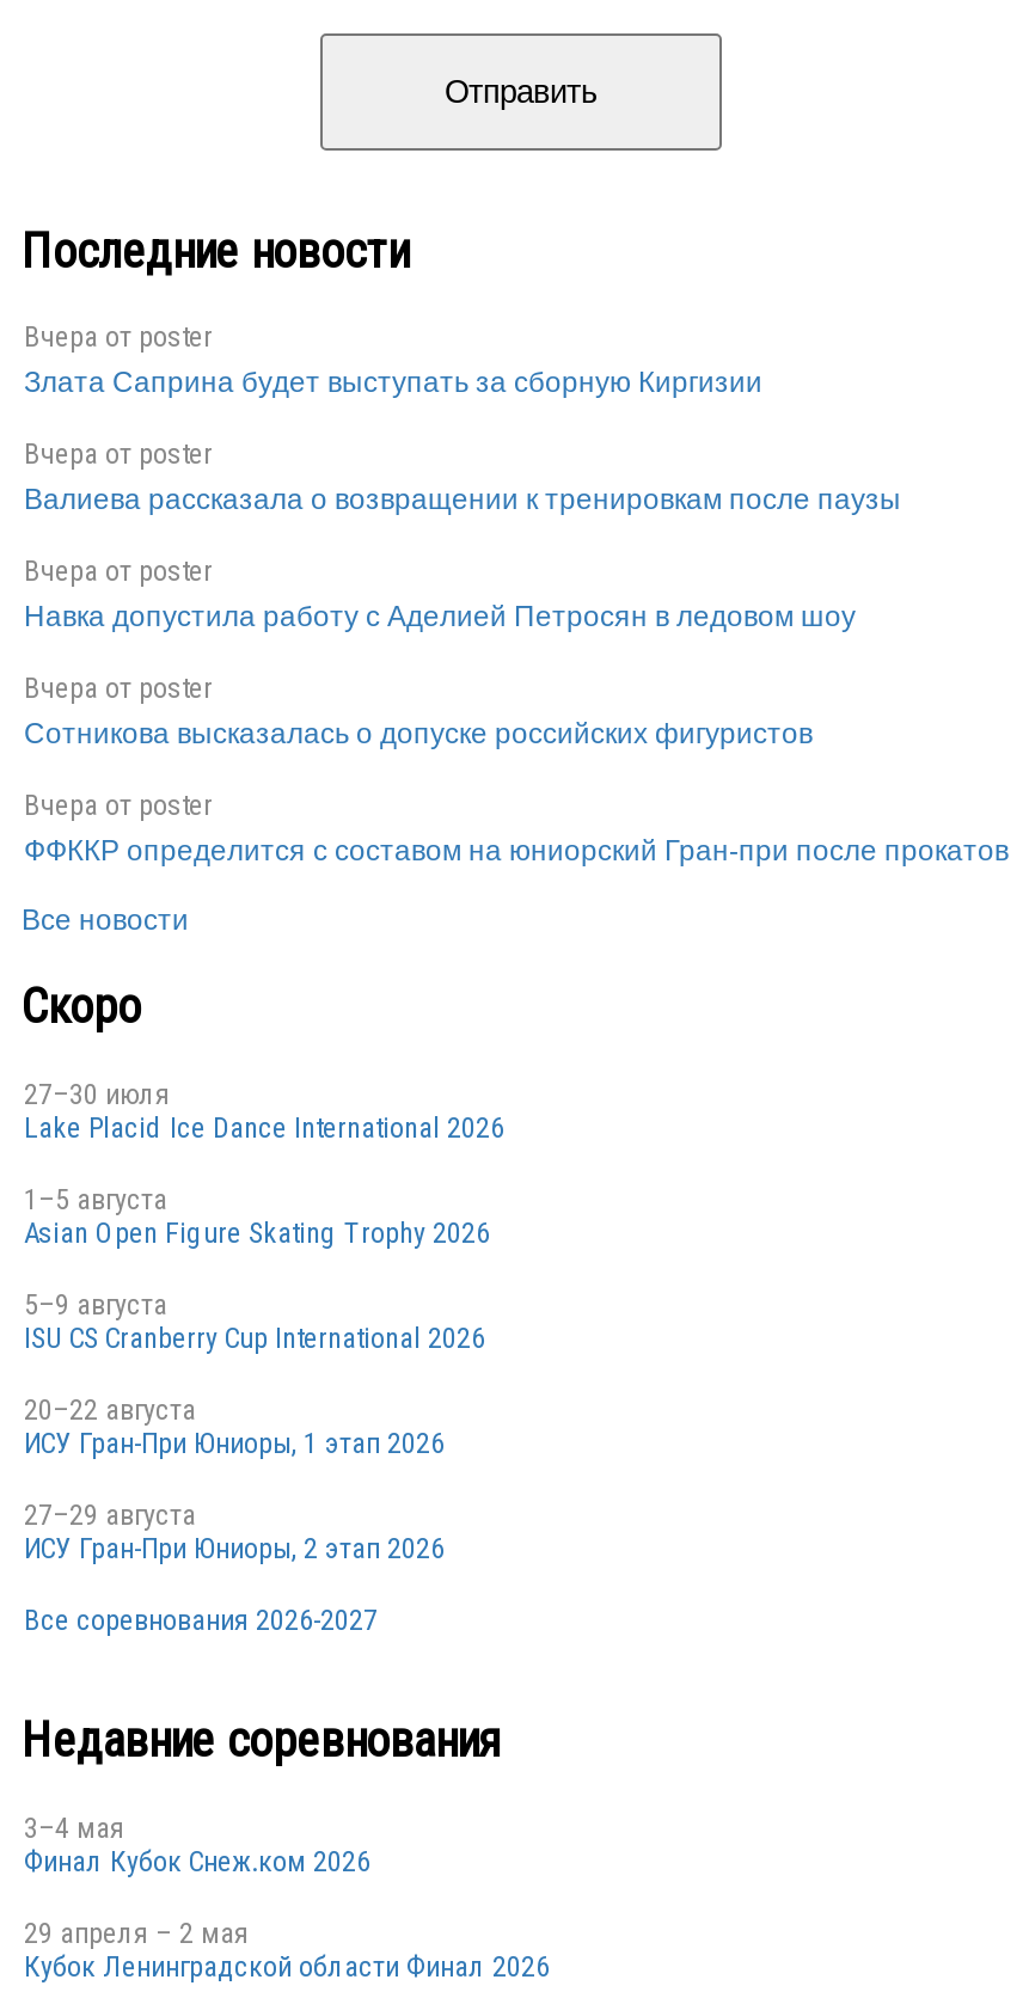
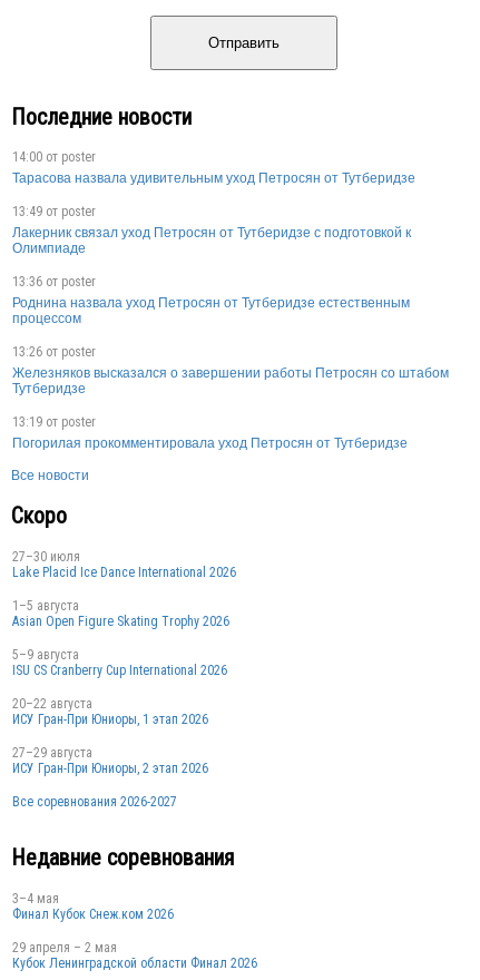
[24,321,762,400] Вчера от poster | Злата Саприна будет выступать за сборную Киргизии -> [12,150,415,186] 14:00 от poster | Тарасова назвала удивительным уход Петросян от Тутберидзе
[24,438,901,517] Вчера от poster | Валиева рассказала о возвращении к тренировкам после паузы -> [12,204,411,257] 13:49 от poster | Лакерник связал уход Петросян от Тутберидзе с подготовкой к | Олимпиаде
[24,555,856,634] Вчера от poster | Навка допустила работу с Аделией Петросян в ледовом шоу -> [12,274,410,327] 13:36 от poster | Роднина назвала уход Петросян от Тутберидзе естественным | процессом
[24,673,813,751] Вчера от poster | Сотникова высказалась о допуске российских фигуристов -> [12,345,449,397] 13:26 от poster | Железняков высказался о завершении работы Петросян со штабом | Тутберидзе
[24,790,1009,869] Вчера от poster | ФФККР определится с составом на юниорский Гран-при после прокатов -> [12,415,408,451] 13:19 от poster | Погорилая прокомментировала уход Петросян от Тутберидзе

